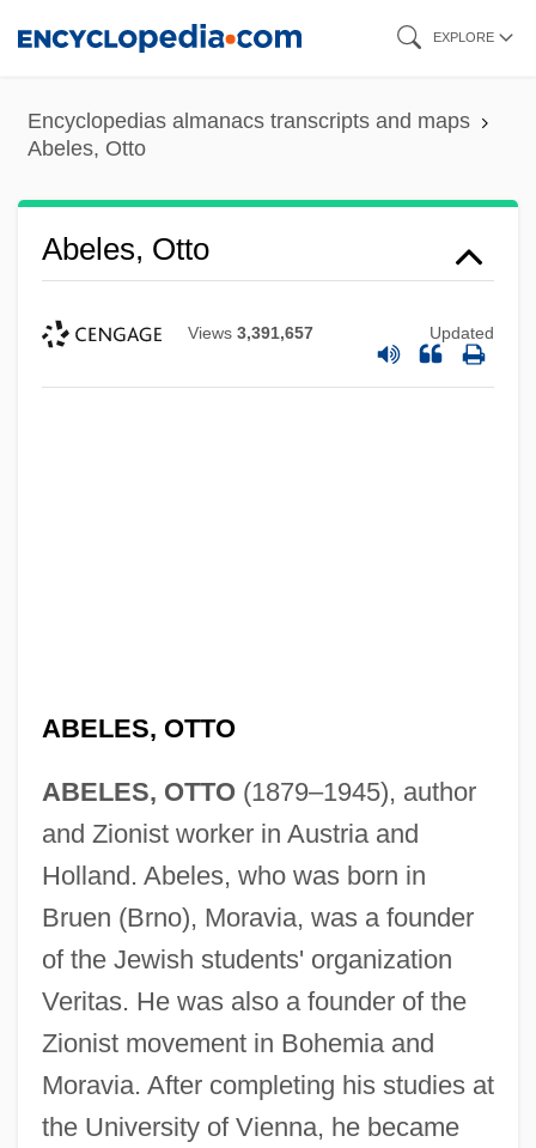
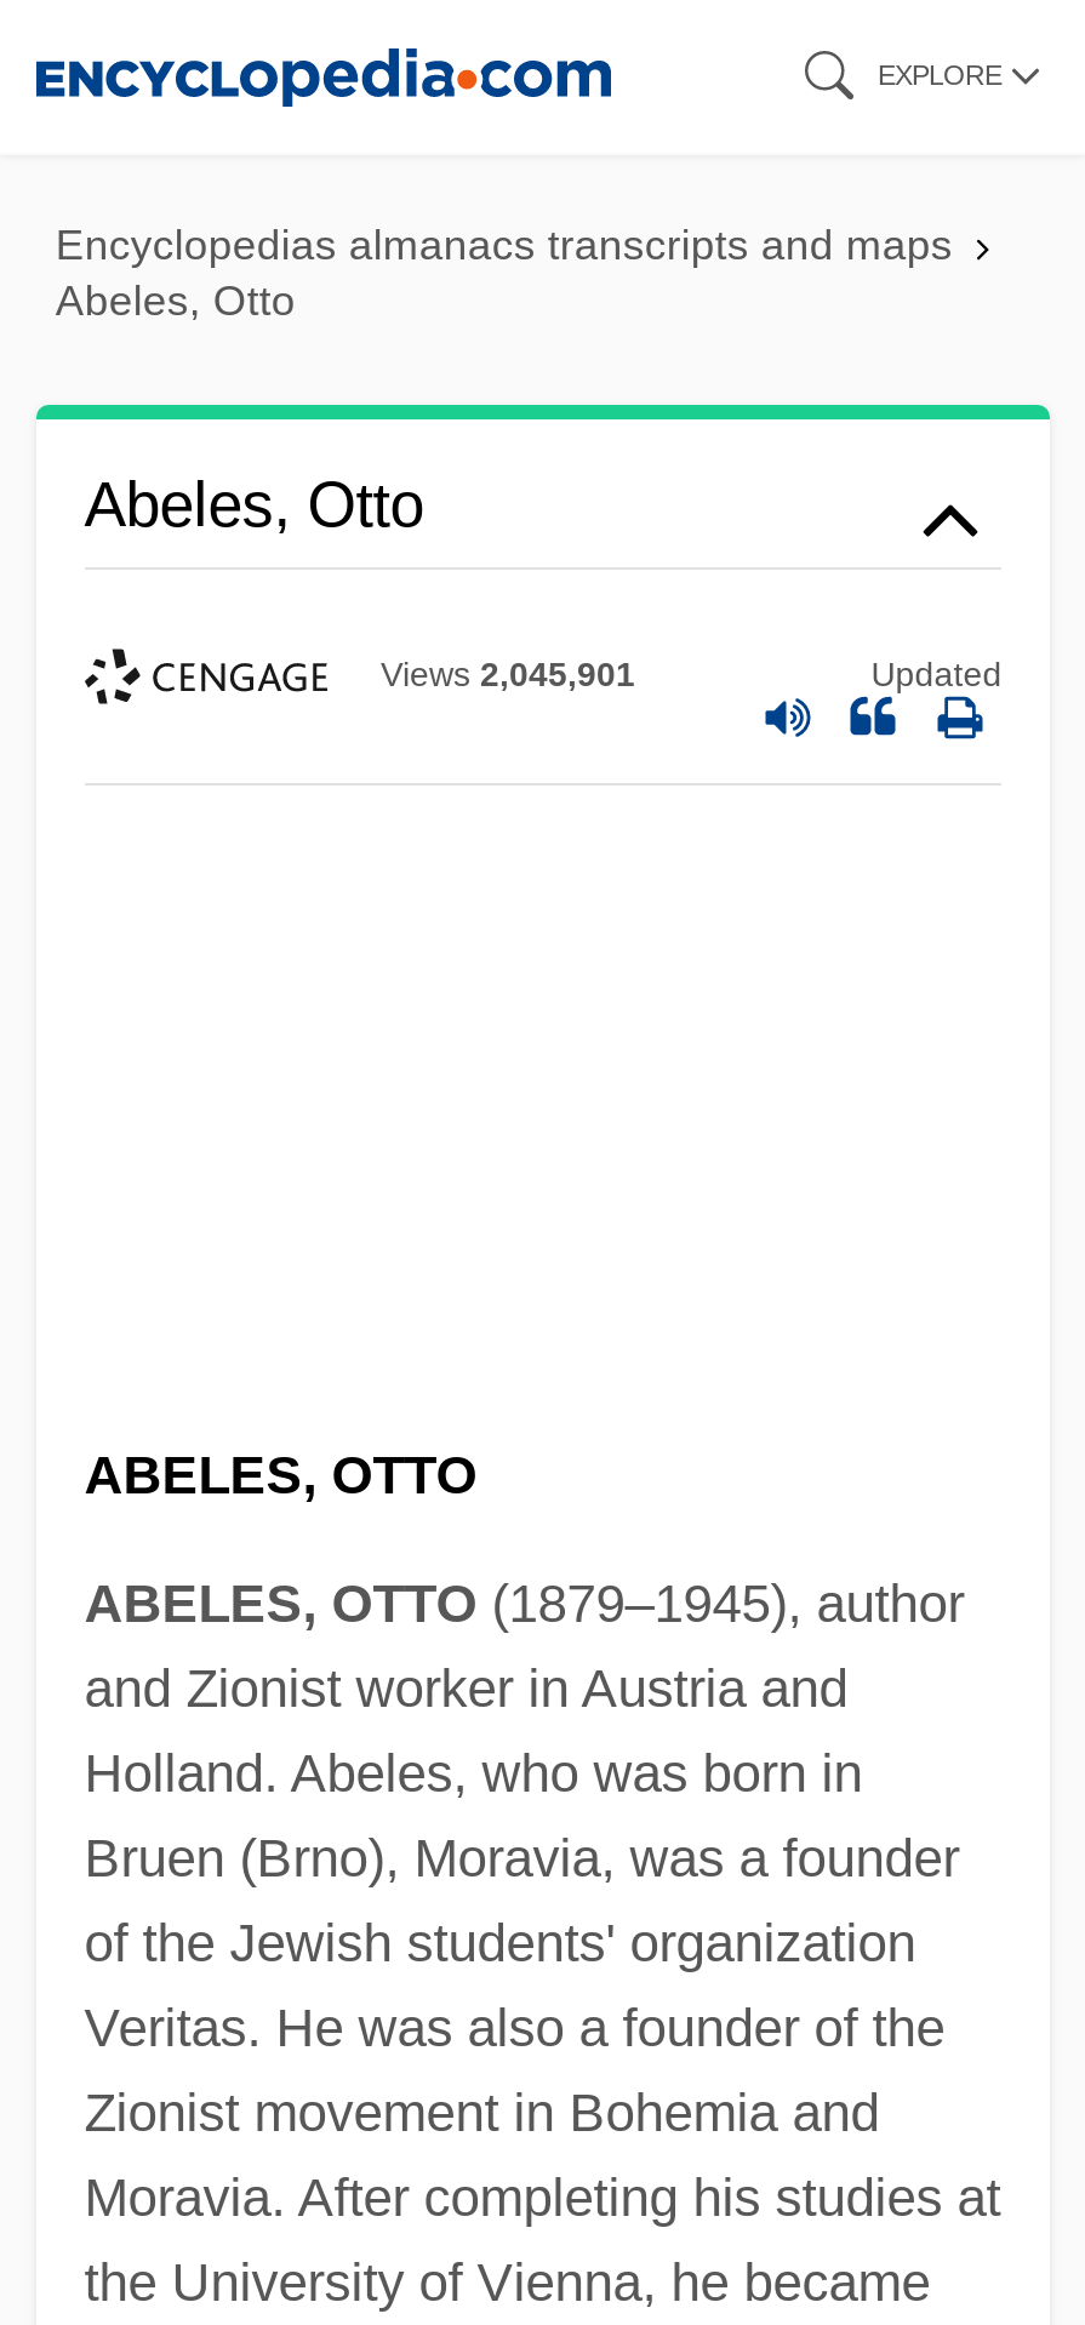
[188,324,313,343] Views 3,391,657 -> [381,656,635,695] Views 2,045,901

